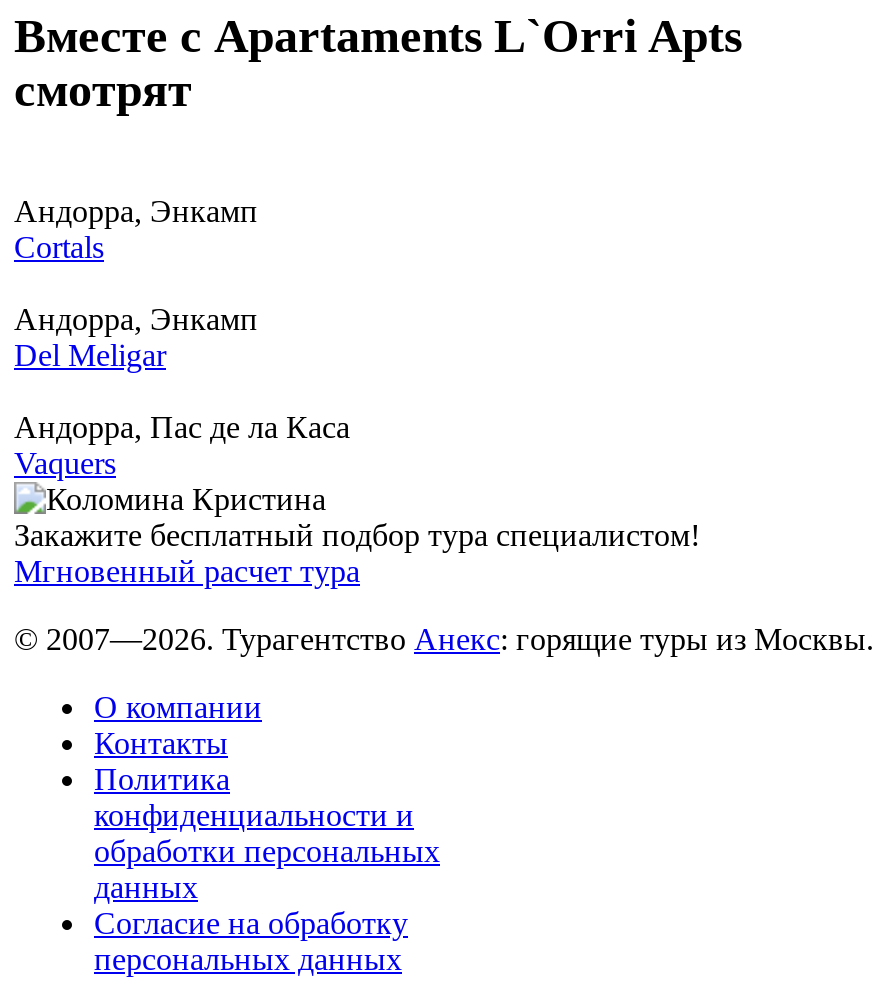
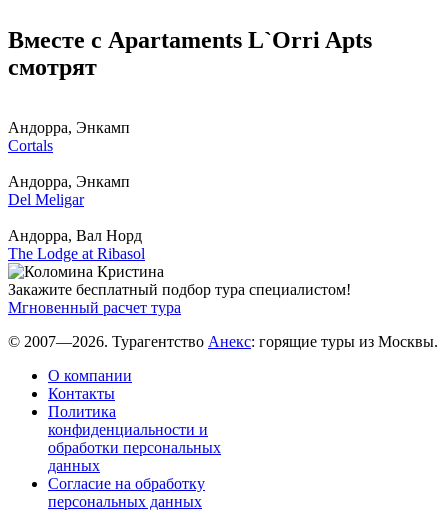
[14,410,350,480] Андорра, Пас де ла Каса | Vaquers -> [8,227,145,262] Андорра, Вал Норд | The Lodge at Ribasol

